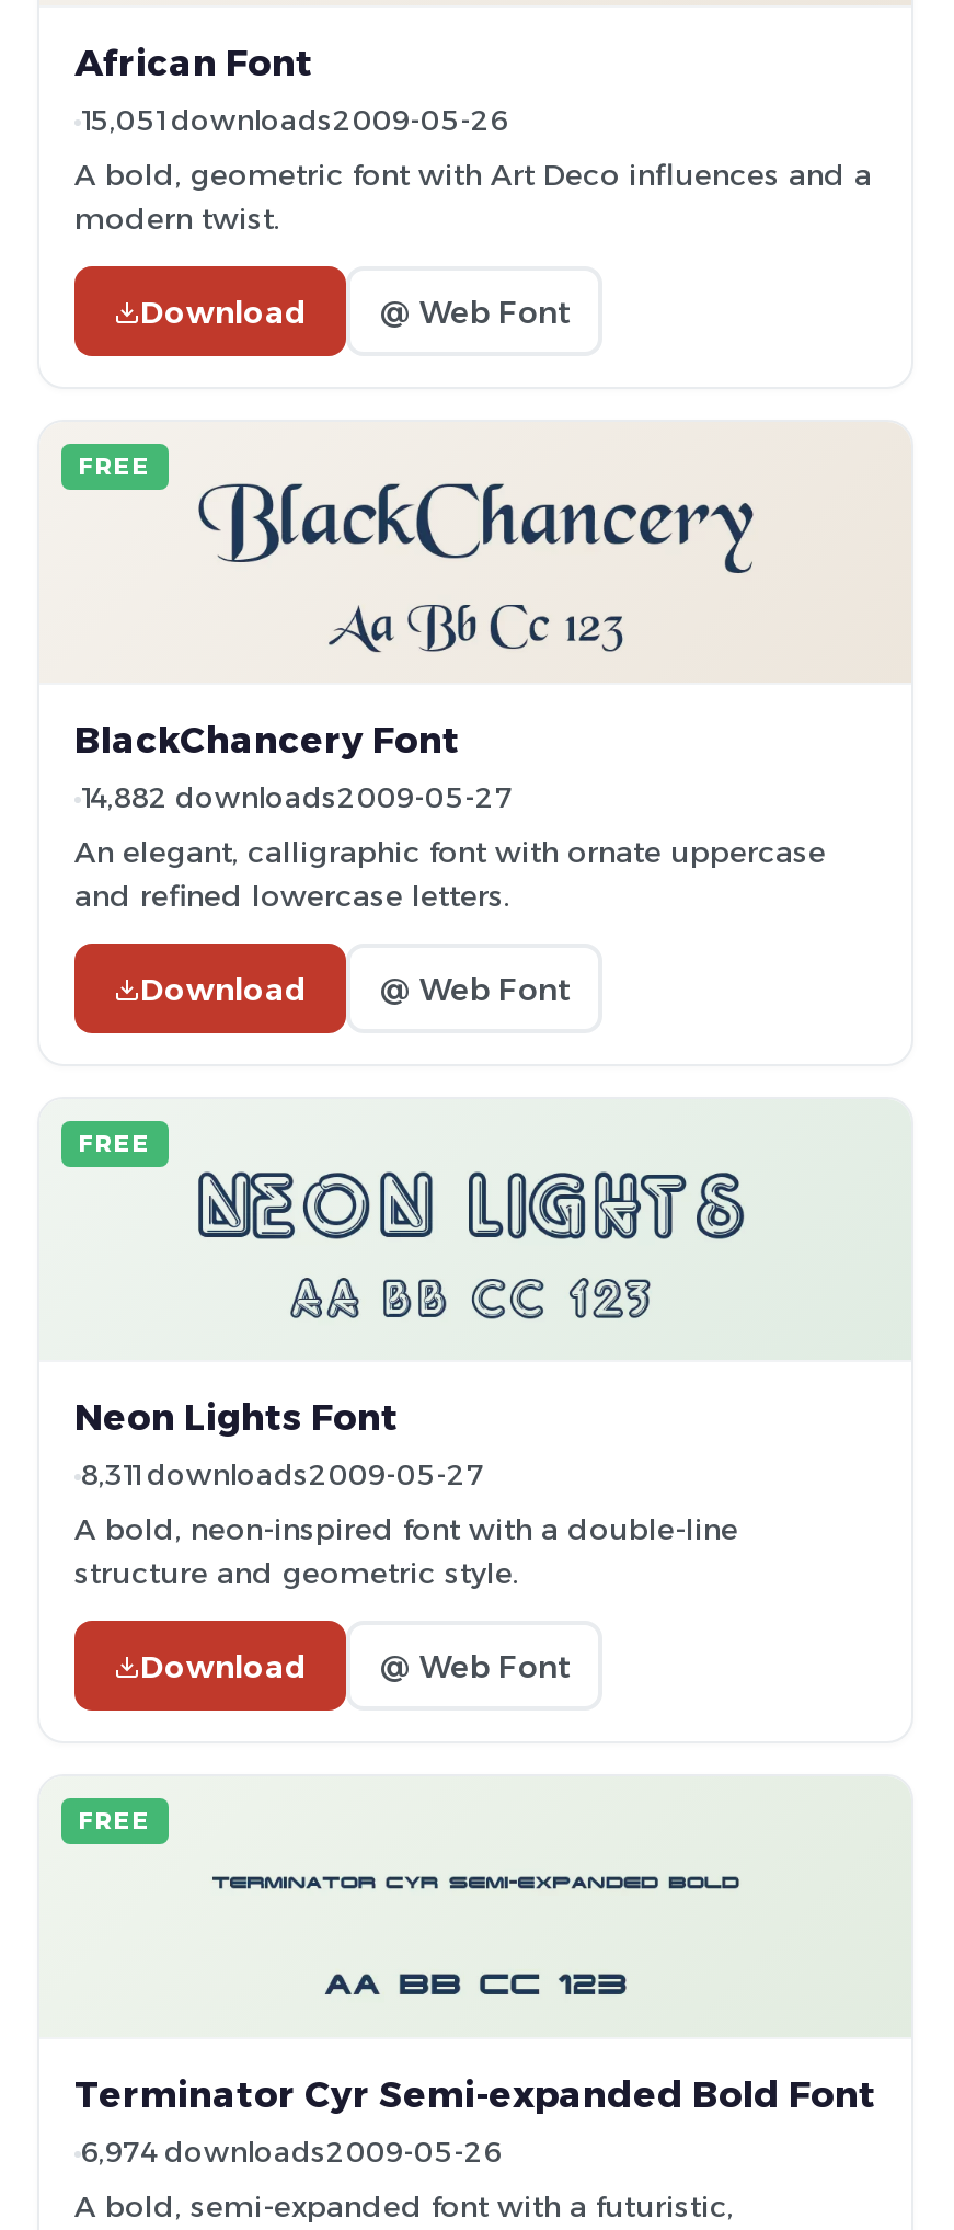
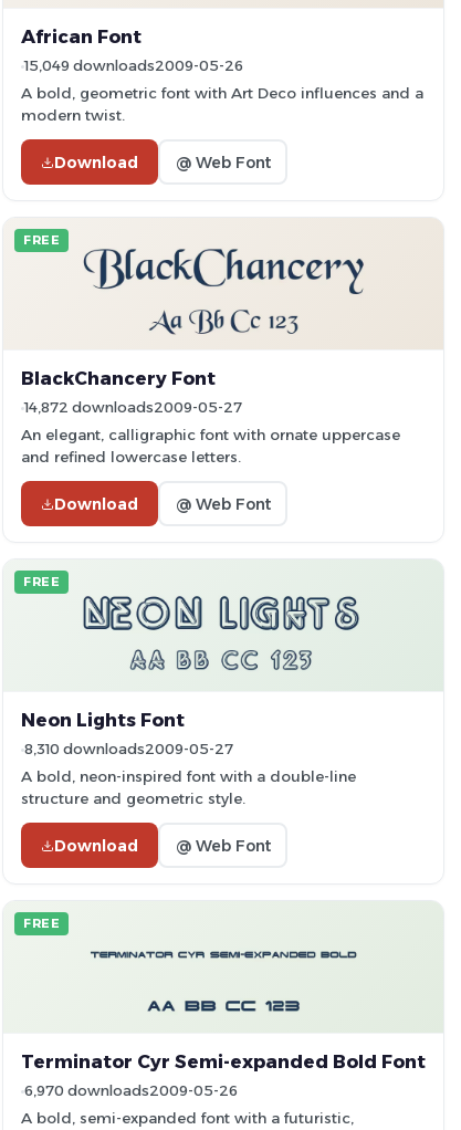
[81,104,508,137] 15,051 downloads2009-05-26 -> [24,57,243,74] 15,049 downloads2009-05-26
[81,781,513,814] 14,882 downloads2009-05-27 -> [24,399,242,416] 14,872 downloads2009-05-27
[81,1459,484,1491] 8,311 downloads2009-05-27 -> [24,741,233,757] 8,310 downloads2009-05-27
[81,2136,502,2169] 6,974 downloads2009-05-26 -> [24,1082,238,1099] 6,970 downloads2009-05-26

